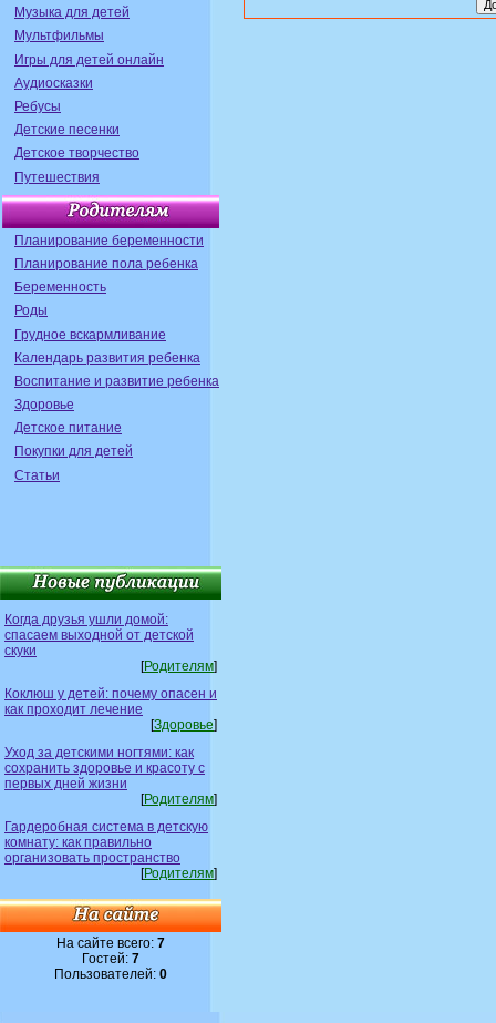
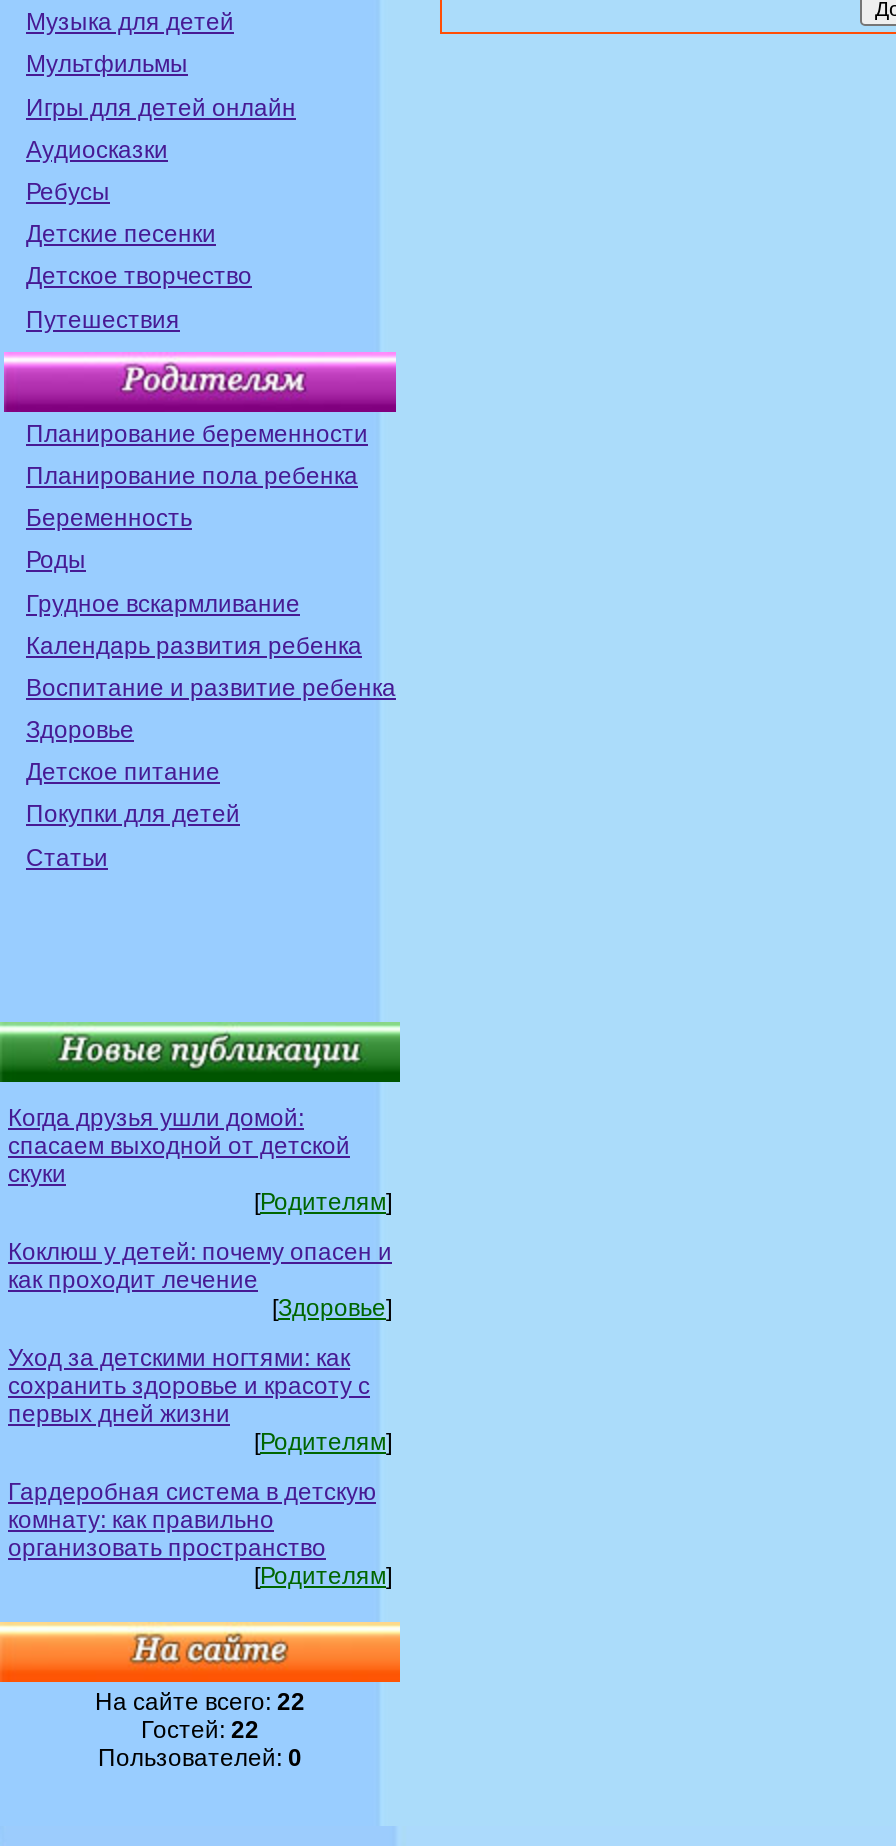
[56,935,165,951] На сайте всего: 7 -> [95,1688,305,1716] На сайте всего: 22
[82,951,139,966] Гостей: 7 -> [141,1716,259,1744] Гостей: 22

